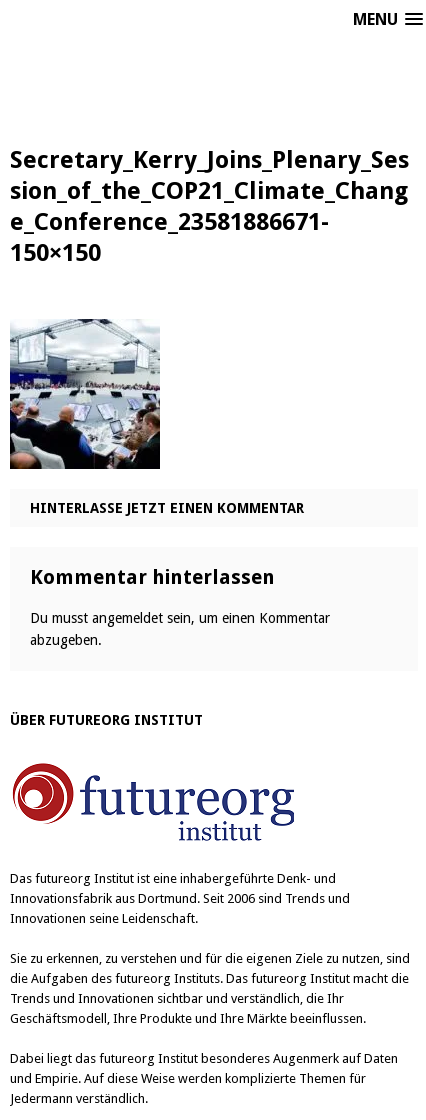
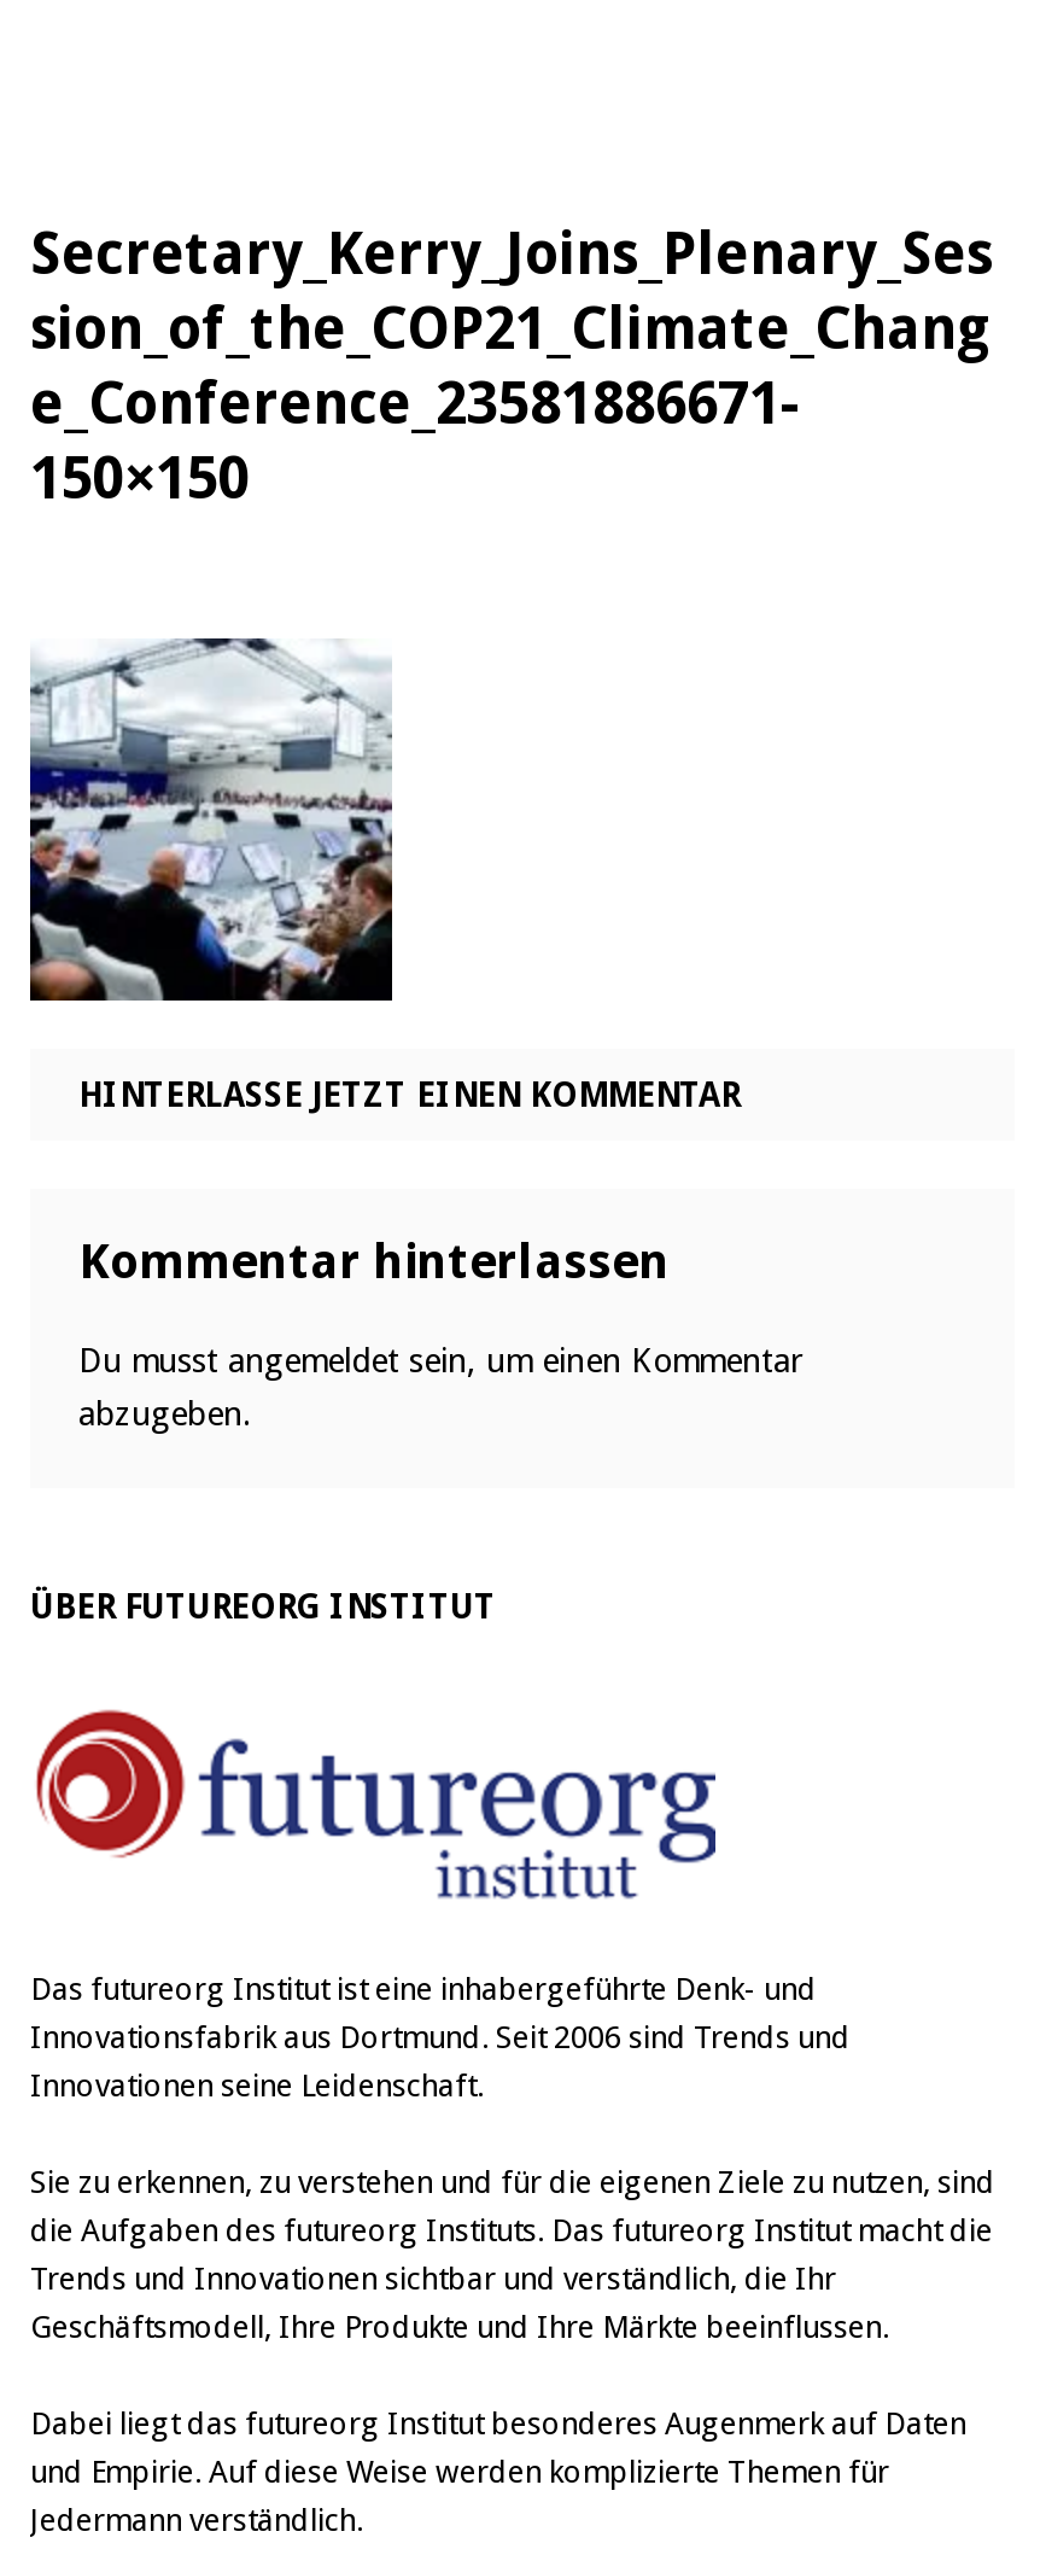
[353,10,398,29] MENU -> none

